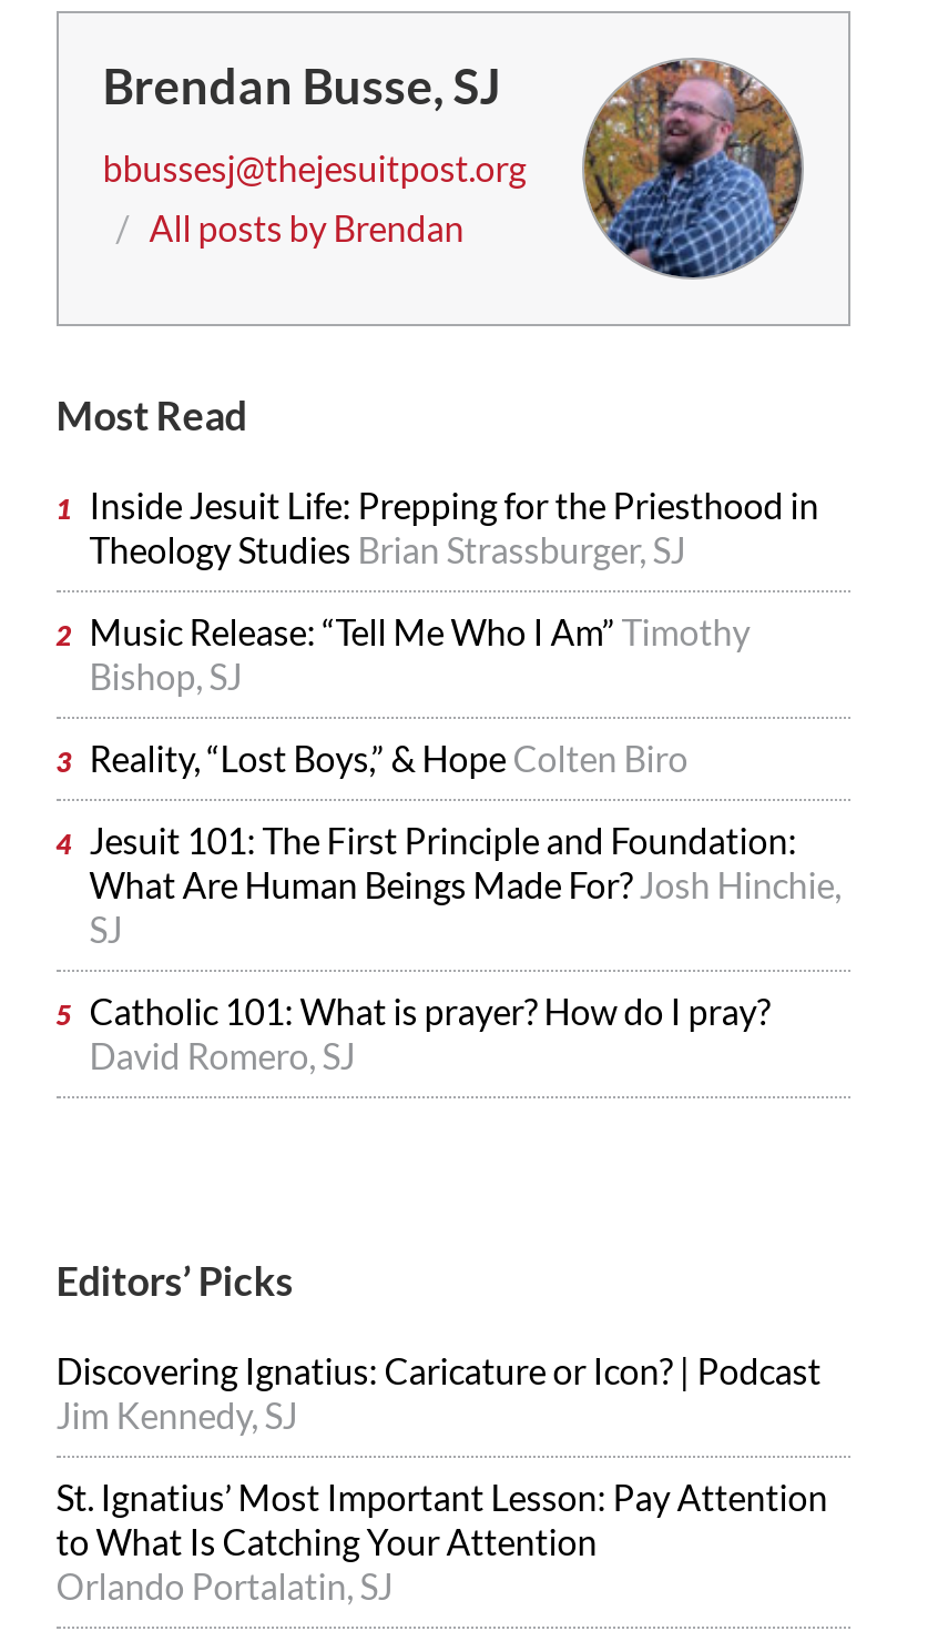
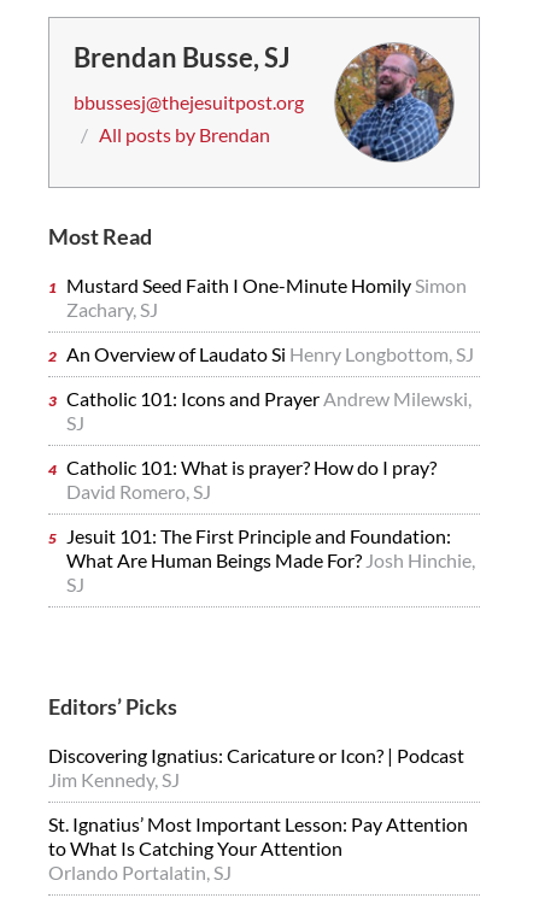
[89,484,819,779] Inside Jesuit Life: Prepping for the Priesthood in | Theology Studies Brian Strassburger, SJ | Music Release: “Tell Me Who I Am” Timothy | Bishop, SJ | Reality, “Lost Boys,” & Hope Colten Biro -> [66,274,474,410] Mustard Seed Faith I One-Minute Homily Simon | Zachary, SJ | An Overview of Laudato Si Henry Longbottom, SJ | Catholic 101: Icons and Prayer Andrew Milewski,
moved [89,819,841,906] -> [66,525,475,572]: Jesuit 101: The First Principle and Foundation: | What Are Human Beings Made For? Josh Hinchie,
moved [89,908,770,1077] -> [66,411,436,503]: SJ | Catholic 101: What is prayer? How do I pray? | David Romero, SJ
none -> [66,573,84,596] SJ

